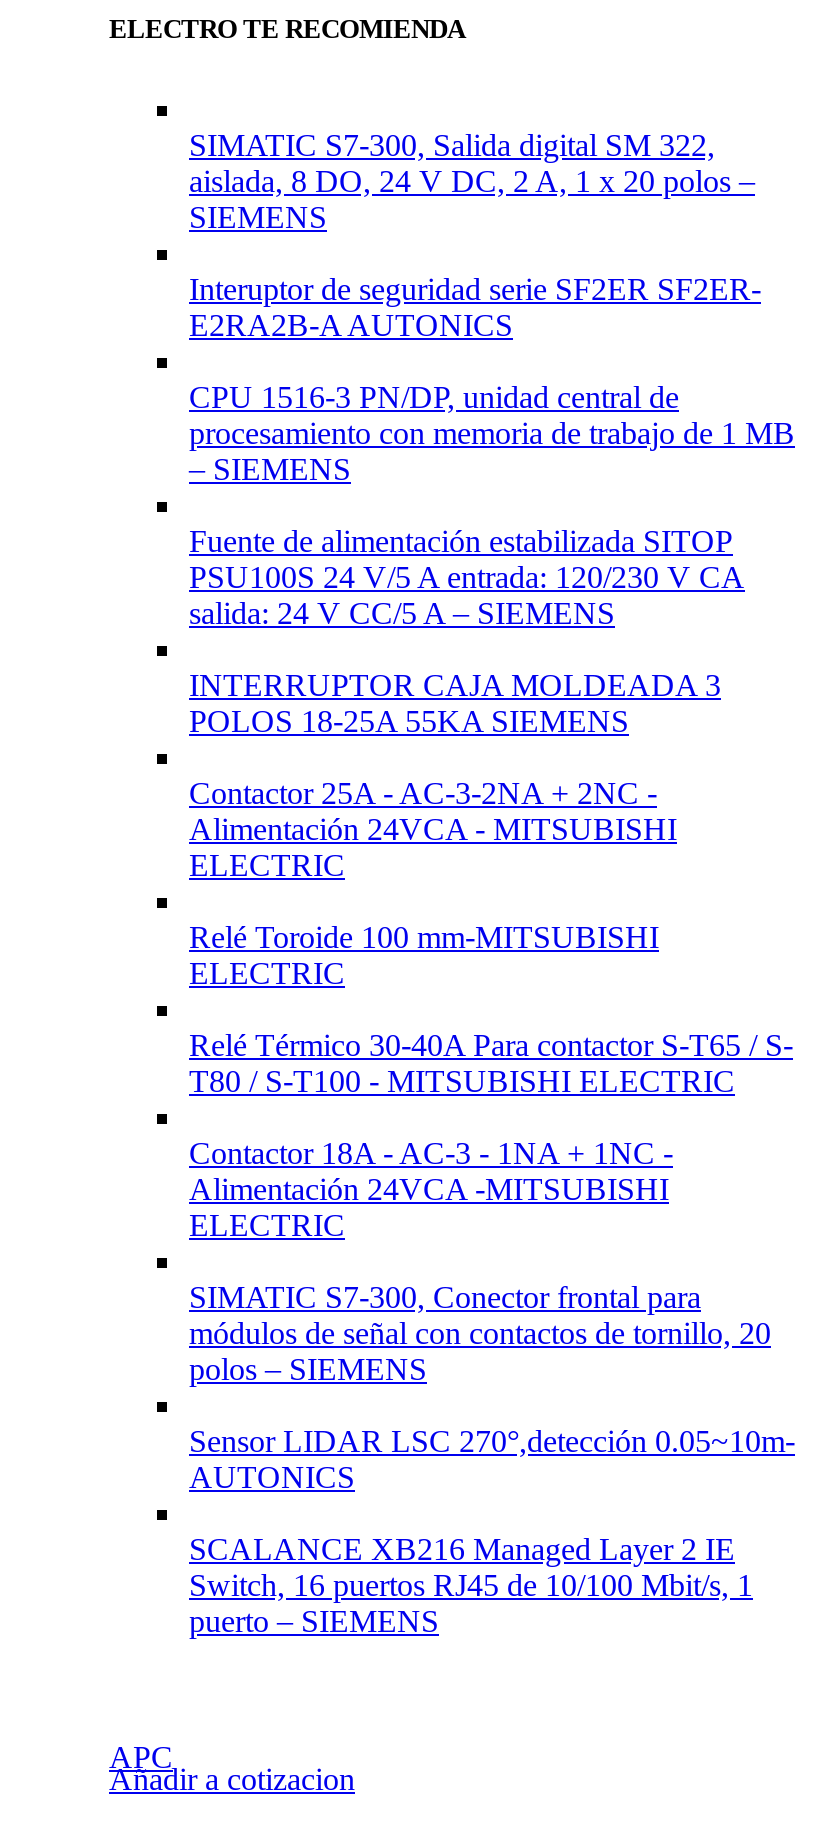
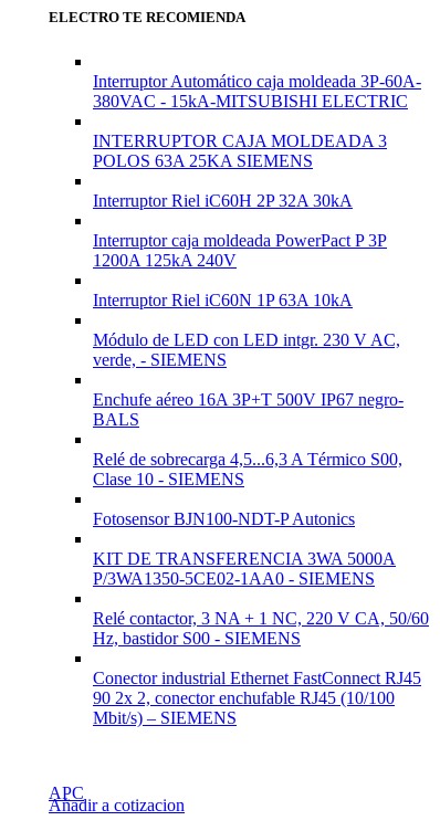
[189,127,795,629] SIMATIC S7-300, Salida digital SM 322, | aislada, 8 DO, 24 V DC, 2 A, 1 x 20 polos – | SIEMENS | Interuptor de seguridad serie SF2ER SF2ER- | E2RA2B-A AUTONICS | CPU 1516-3 PN/DP, unidad central de | procesamiento con memoria de trabajo de 1 MB | – SIEMENS | Fuente de alimentación estabilizada SITOP | PSU100S 24 V/5 A entrada: 120/230 V CA | salida: 24 V CC/5 A – SIEMENS -> [93,71,421,110] Interruptor Automático caja moldeada 3P-60A- | 380VAC - 15kA-MITSUBISHI ELECTRIC
moved [189,667,721,701] -> [93,131,387,150]: INTERRUPTOR CAJA MOLDEADA 3
[189,703,795,1637] POLOS 18-25A 55KA SIEMENS | Contactor 25A - AC-3-2NA + 2NC - | Alimentación 24VCA - MITSUBISHI | ELECTRIC | Relé Toroide 100 mm-MITSUBISHI | ELECTRIC | Relé Térmico 30-40A Para contactor S-T65 / S- | T80 / S-T100 - MITSUBISHI ELECTRIC | Contactor 18A - AC-3 - 1NA + 1NC - | Alimentación 24VCA -MITSUBISHI | ELECTRIC | SIMATIC S7-300, Conector frontal para | módulos de señal con contactos de tornillo, 20 | polos – SIEMENS | Sensor LIDAR LSC 270°,detección 0.05~10m- | AUTONICS | SCALANCE XB216 Managed Layer 2 IE | Switch, 16 puertos RJ45 de 10/100 Mbit/s, 1 | puerto – SIEMENS -> [93,151,429,727] POLOS 63A 25KA SIEMENS | Interruptor Riel iC60H 2P 32A 30kA | Interruptor caja moldeada PowerPact P 3P | 1200A 125kA 240V | Interruptor Riel iC60N 1P 63A 10kA | Módulo de LED con LED intgr. 230 V AC, | verde, - SIEMENS | Enchufe aéreo 16A 3P+T 500V IP67 negro- | BALS | Relé de sobrecarga 4,5...6,3 A Térmico S00, | Clase 10 - SIEMENS | Fotosensor BJN100-NDT-P Autonics | KIT DE TRANSFERENCIA 3WA 5000A | P/3WA1350-5CE02-1AA0 - SIEMENS | Relé contactor, 3 NA + 1 NC, 220 V CA, 50/60 | Hz, bastidor S00 - SIEMENS | Conector industrial Ethernet FastConnect RJ45 | 90 2x 2, conector enchufable RJ45 (10/100 | Mbit/s) – SIEMENS

